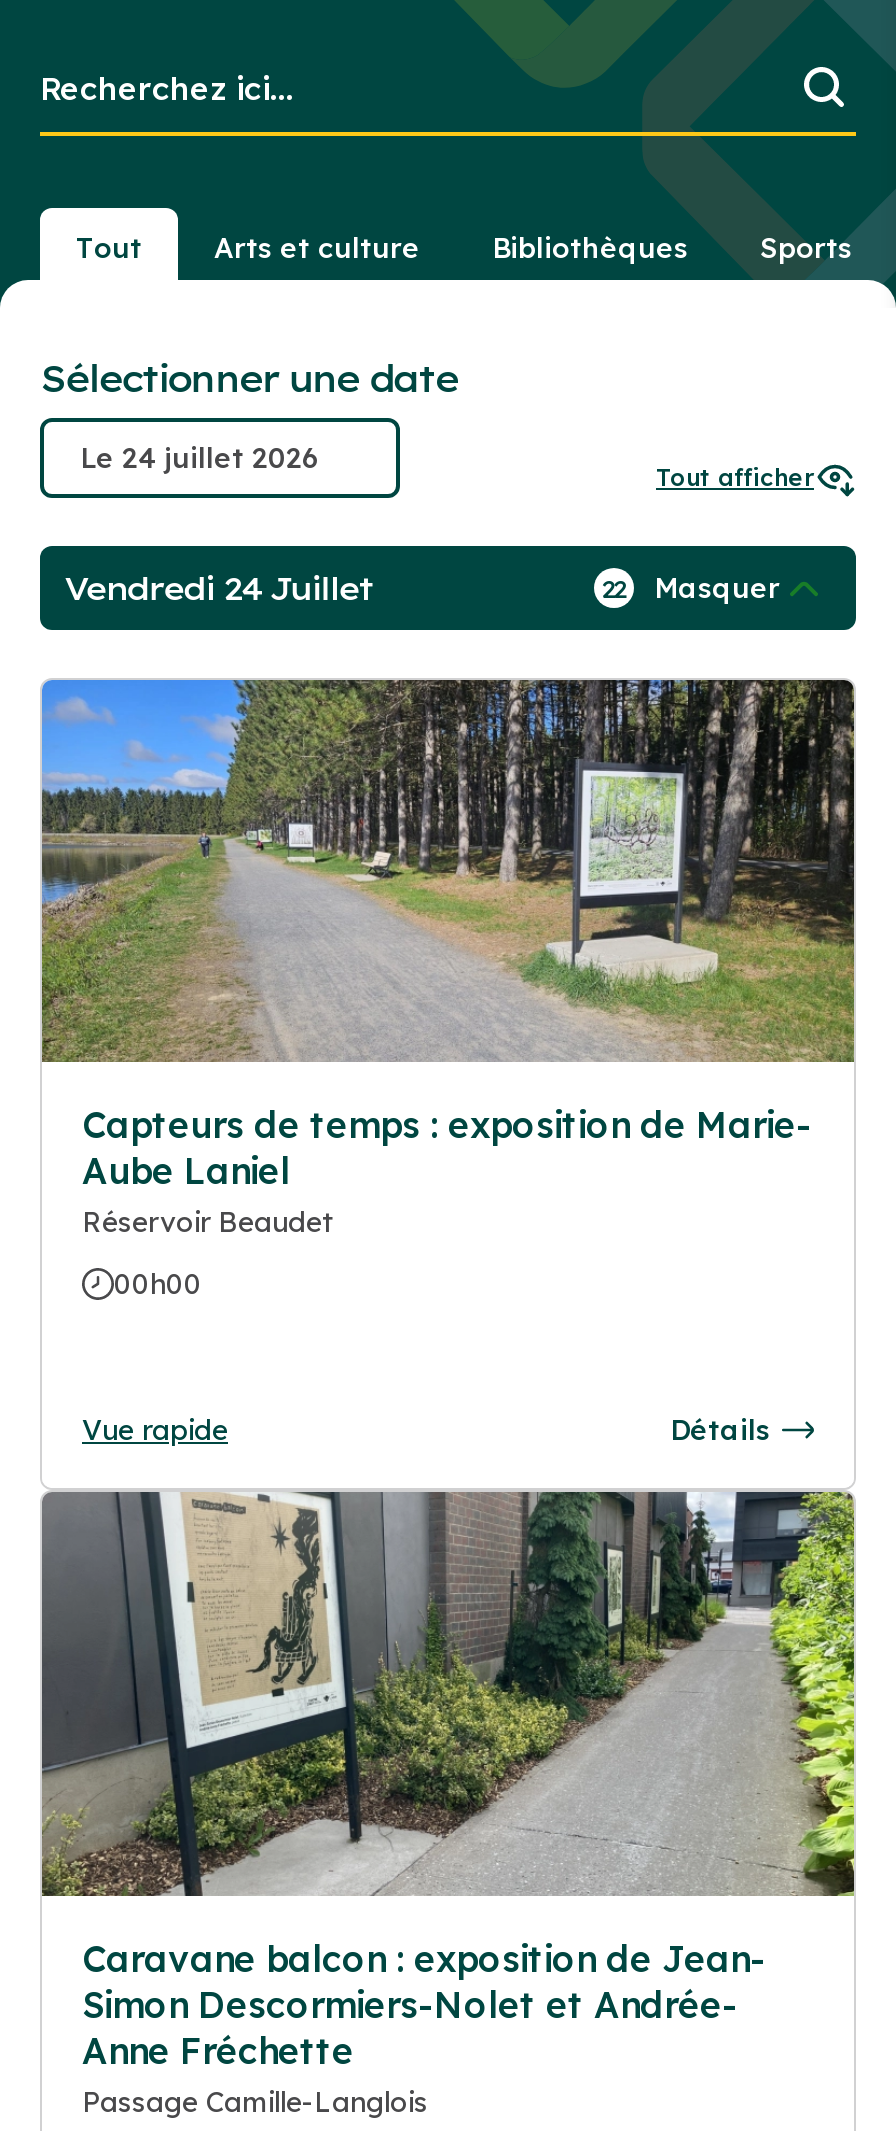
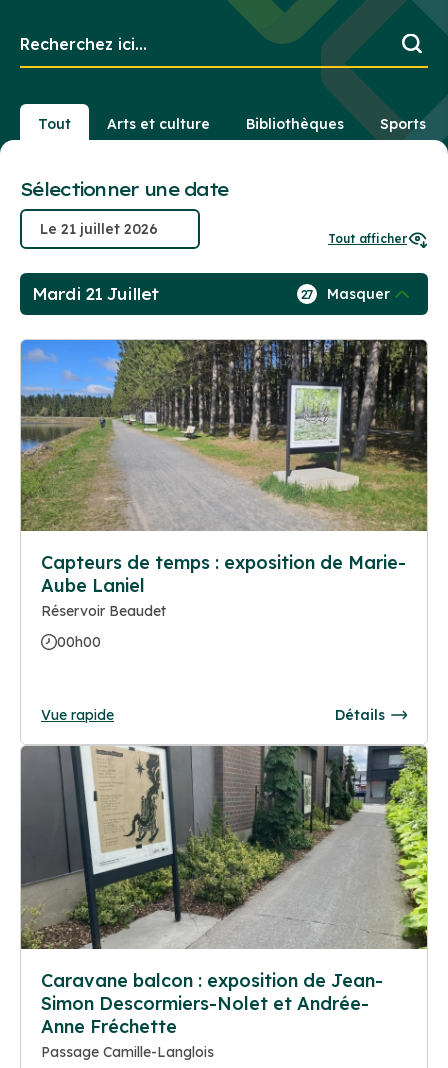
[64,568,373,608] Vendredi 24 Juillet -> [32,284,158,304] Mardi 21 Juillet
[602,570,780,606] 22 Masquer -> [301,285,390,303] 27 Masquer

